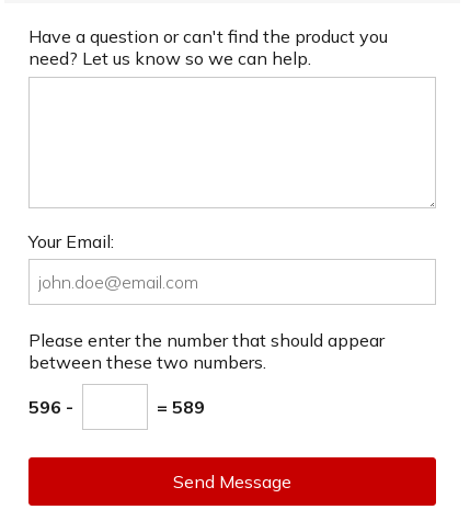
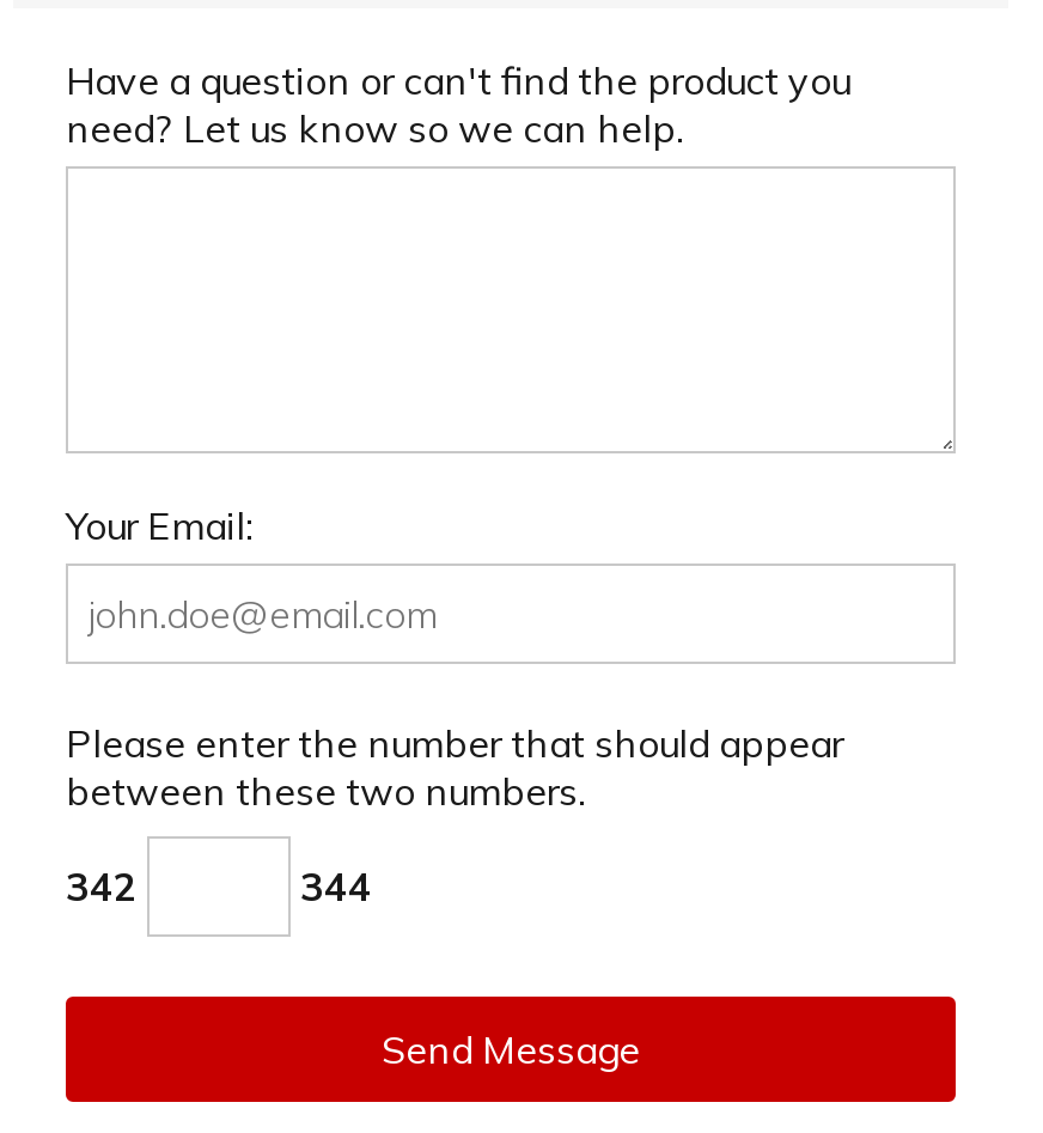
[28,396,205,418] 596 - | = 589 -> [66,864,372,912] 342 | 344

